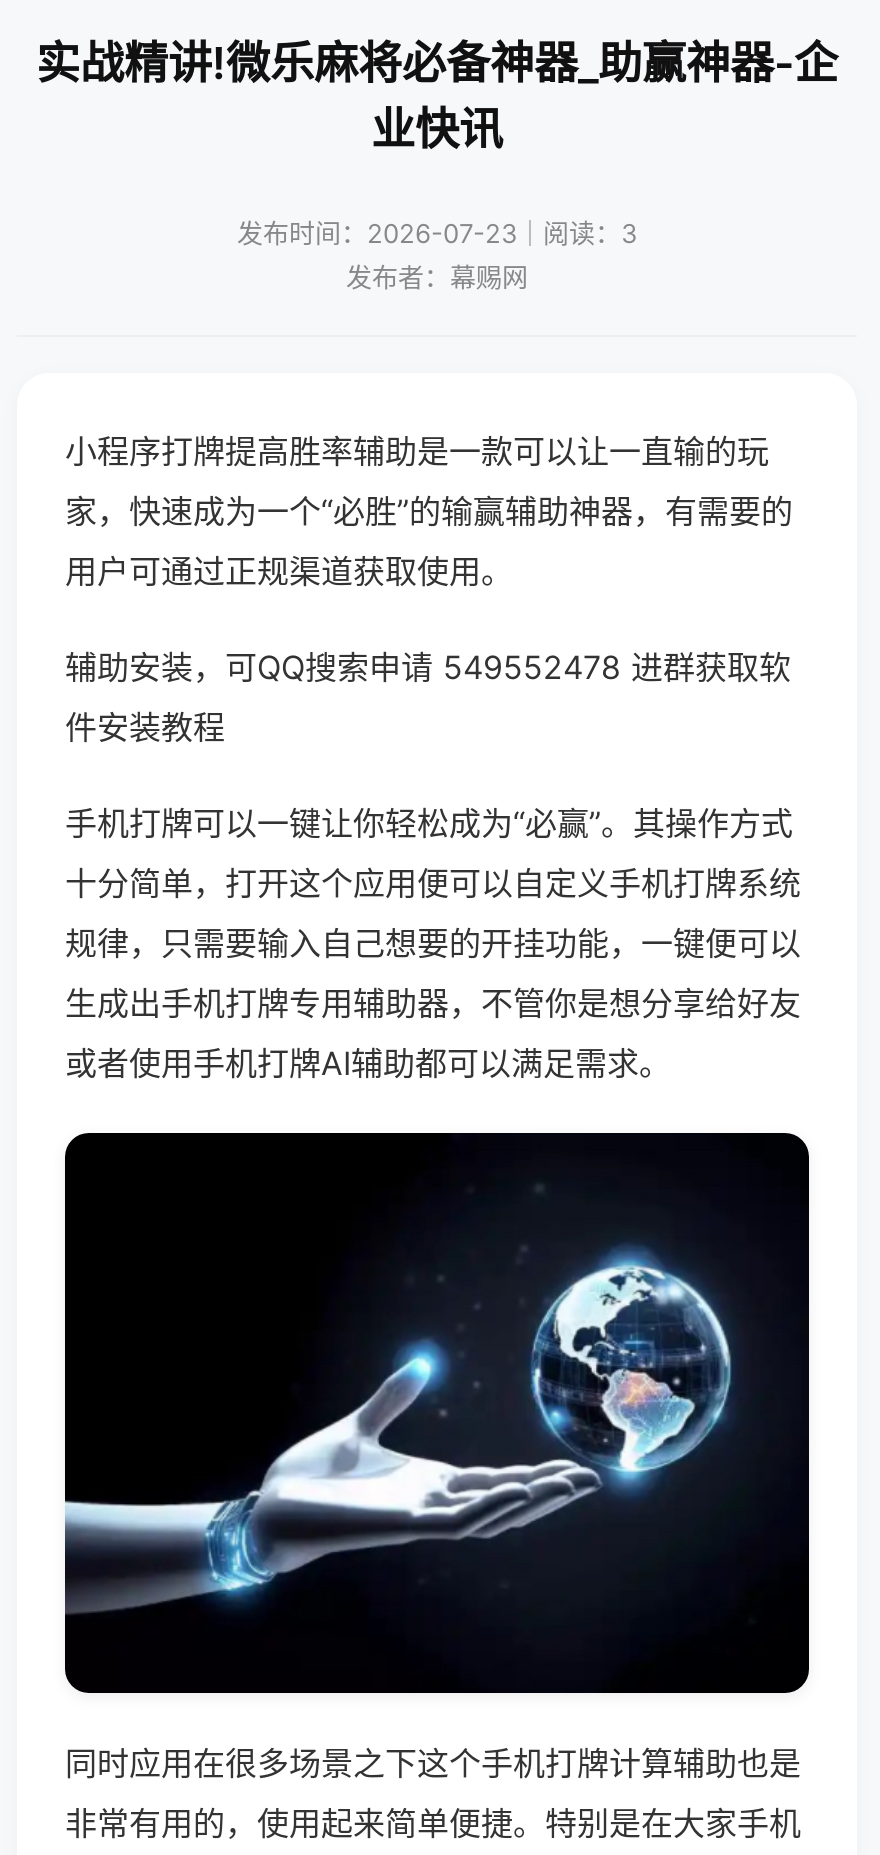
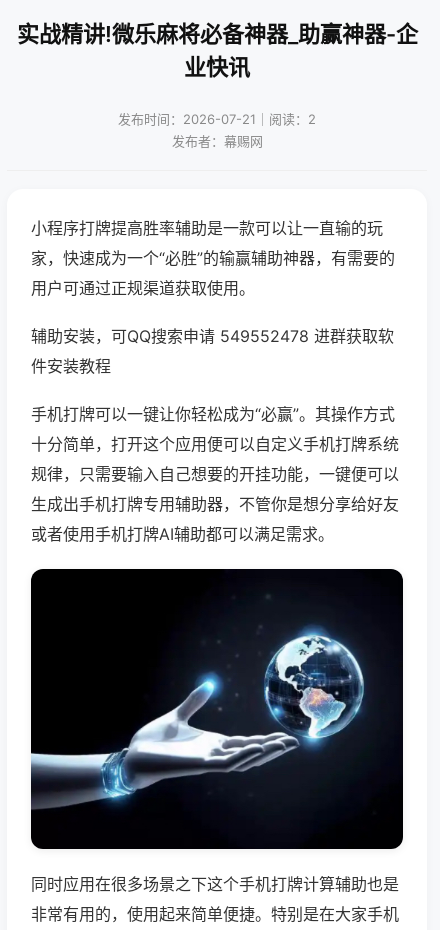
[237,217,637,249] 发布时间：2026-07-23｜阅读：3 -> [118,111,316,127] 发布时间：2026-07-21｜阅读：2

